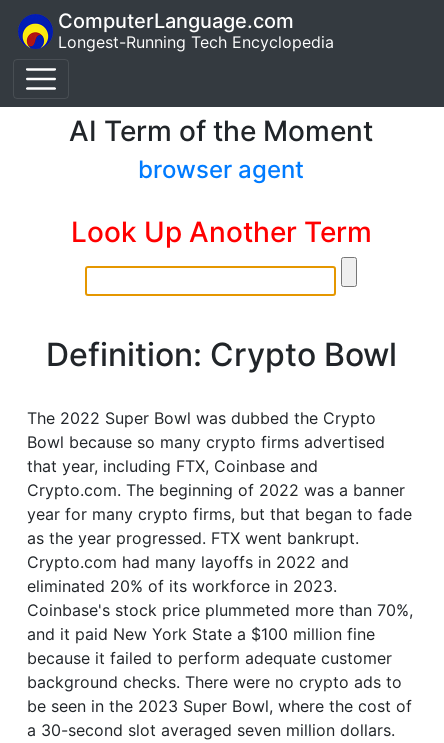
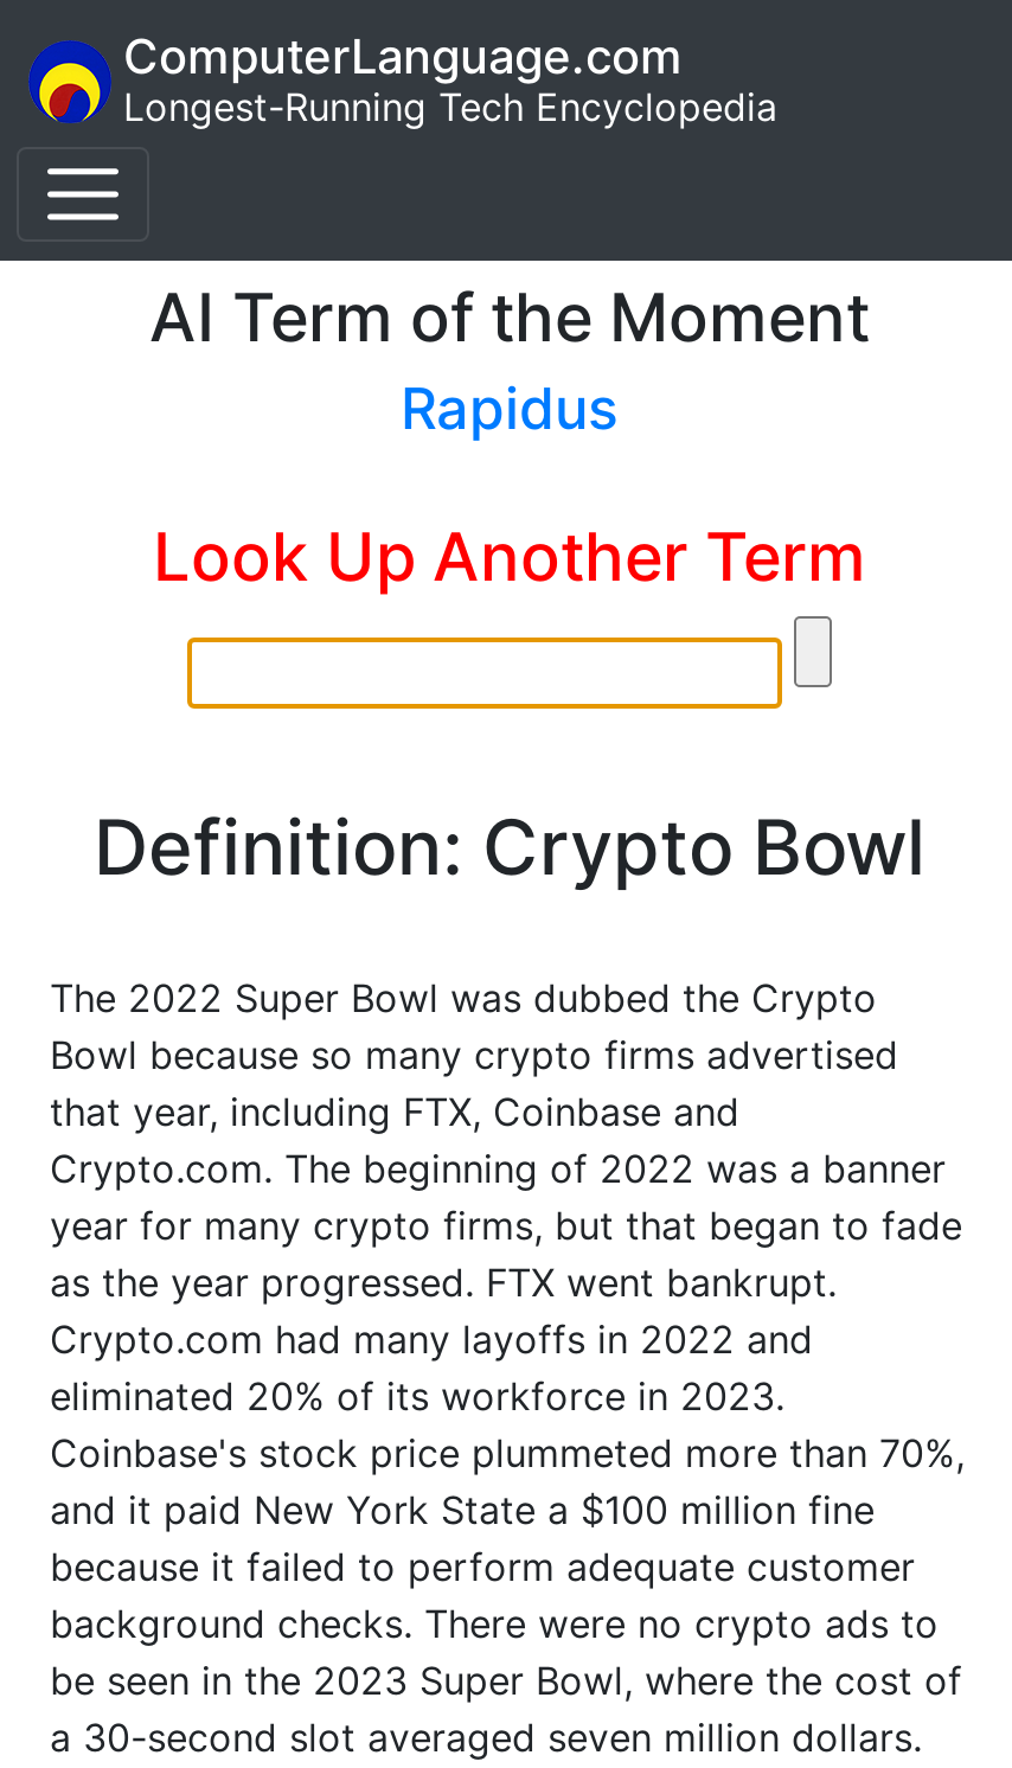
[138,155,304,184] browser agent -> [401,374,619,443] Rapidus

